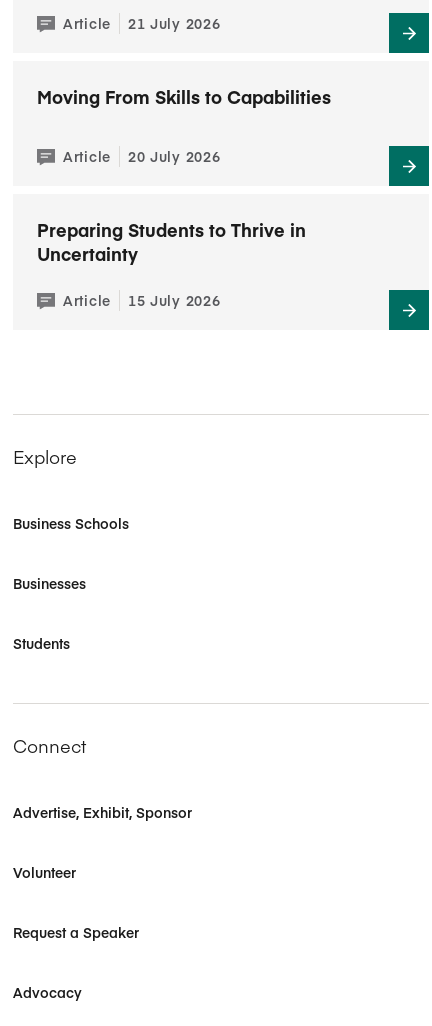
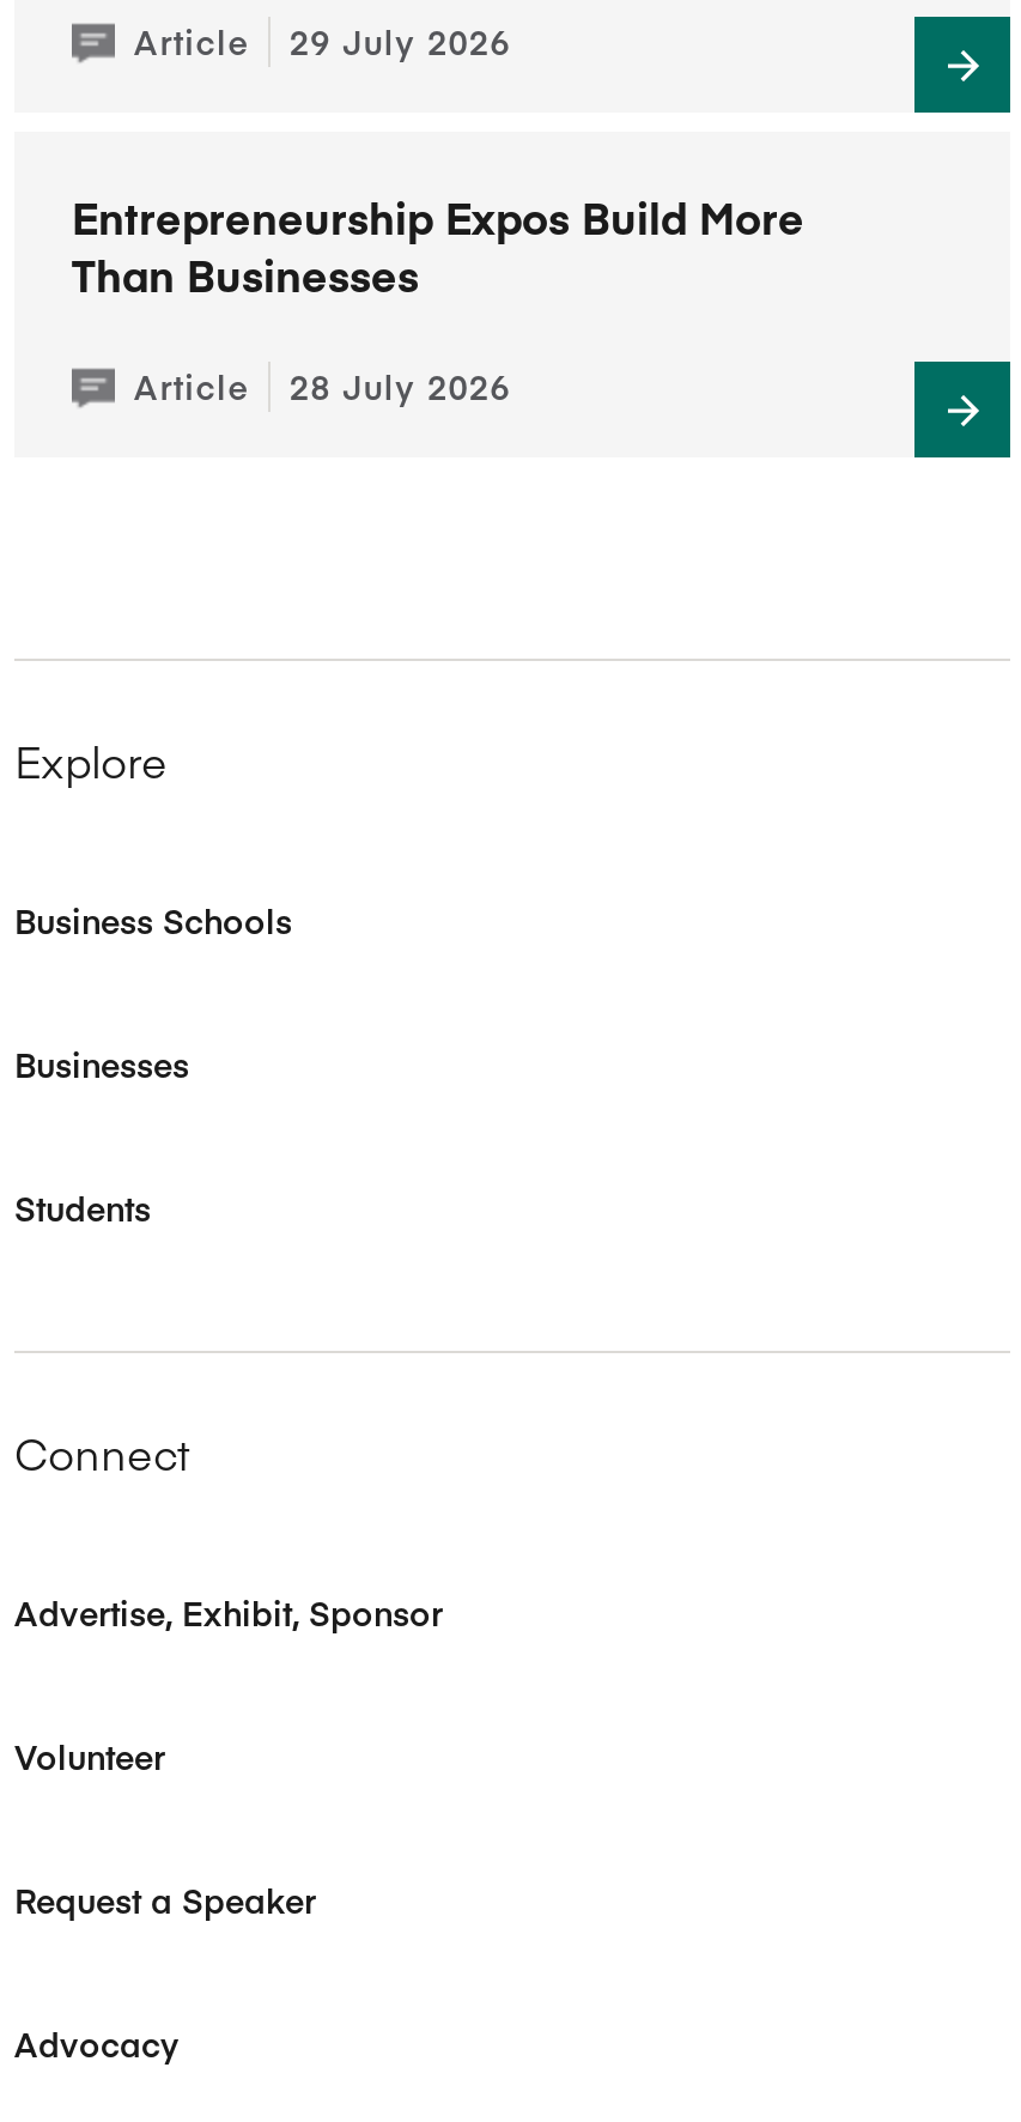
[63,13,220,33] Article 21 July 2026 -> [134,17,511,65] Article 29 July 2026
[37,84,331,109] Moving From Skills to Capabilities -> [72,187,804,304] Entrepreneurship Expos Build More | Than Businesses
[37,146,306,310] 20 July 2026 | Preparing Students to Thrive in | Uncertainty | Article | 15 July 2026 -> [289,362,511,410] 28 July 2026

